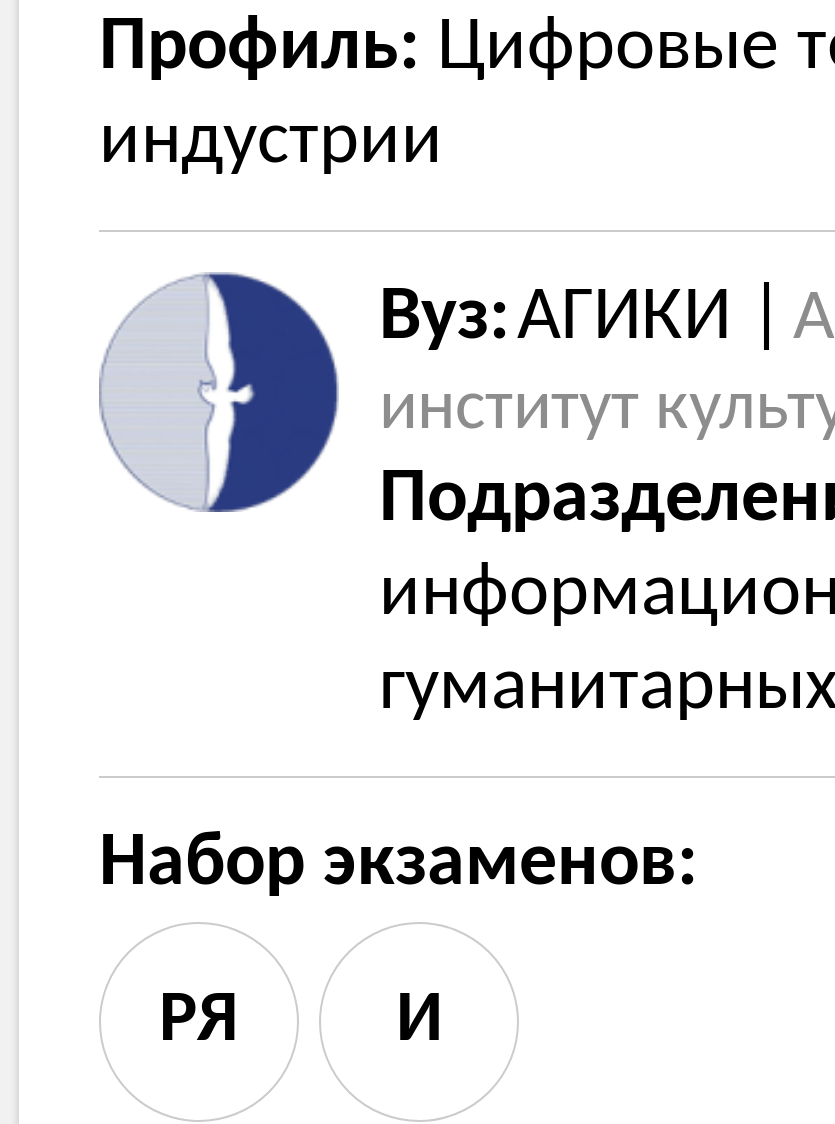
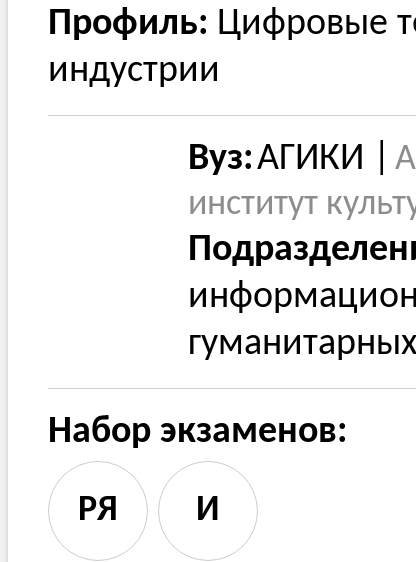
[99,272,339,514] [image] -> none

